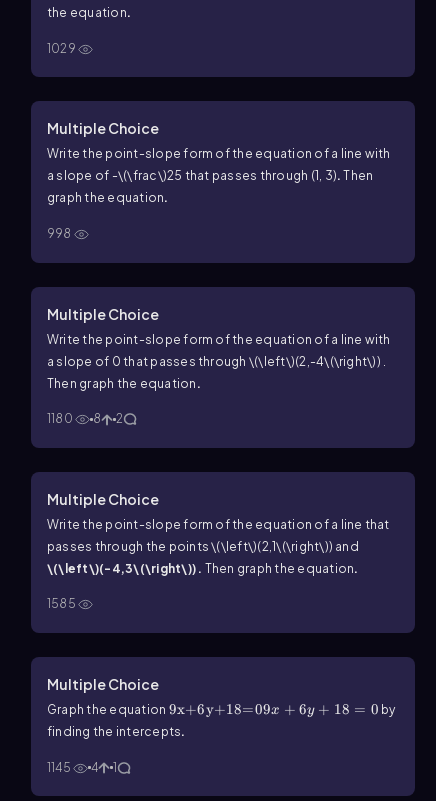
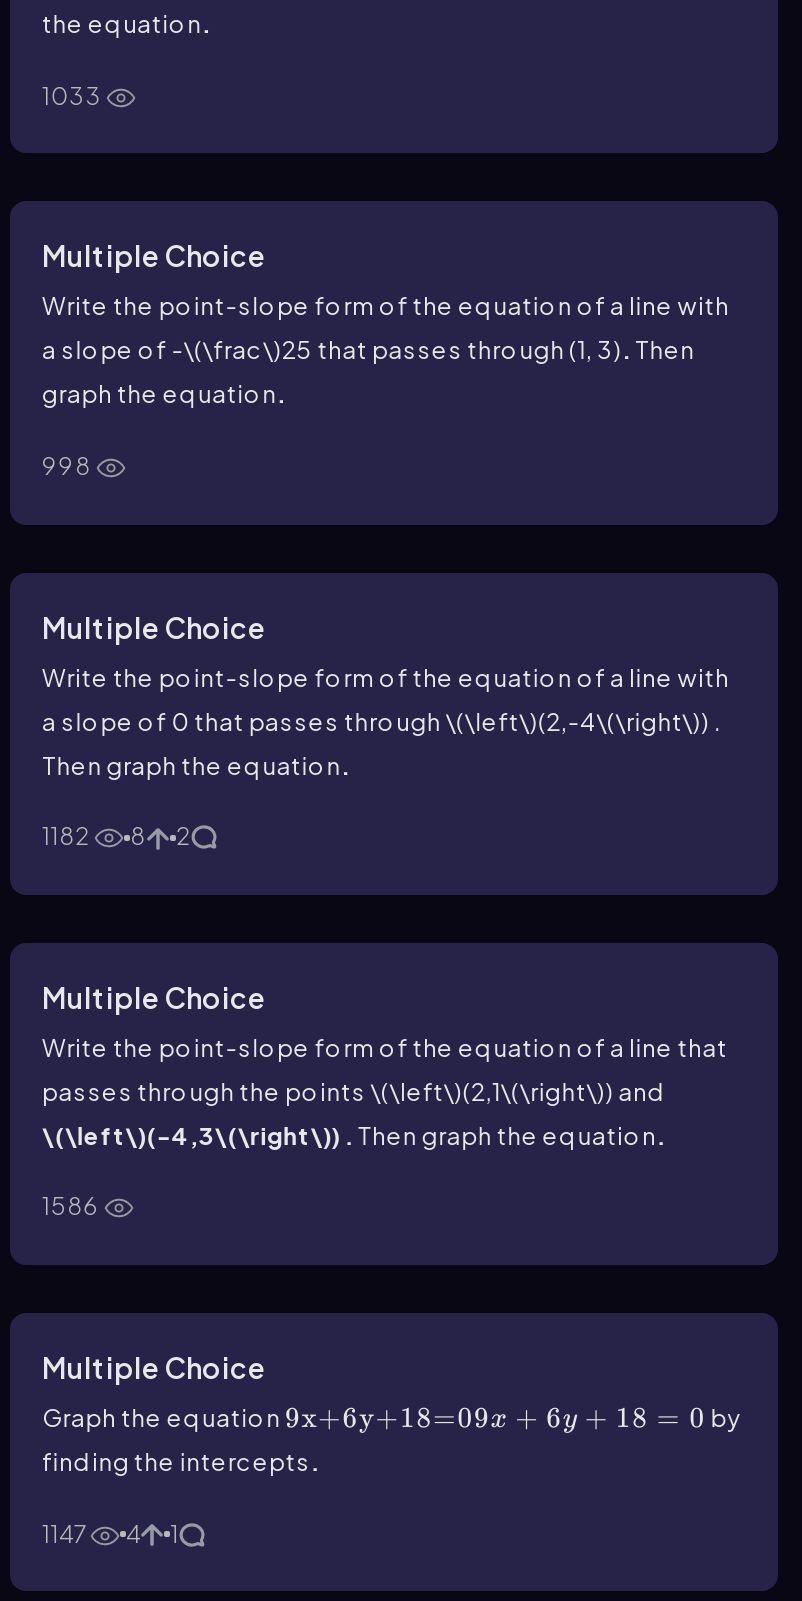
[47,41,76,56] 1029 -> [42,80,102,110] 1033
[47,411,123,426] 1180 8 2 -> [42,821,191,851] 1182 8 2
[47,596,76,611] 1585 -> [42,1192,100,1222] 1586
[47,760,117,775] 1145 4 1 -> [42,1518,179,1548] 1147 4 1

